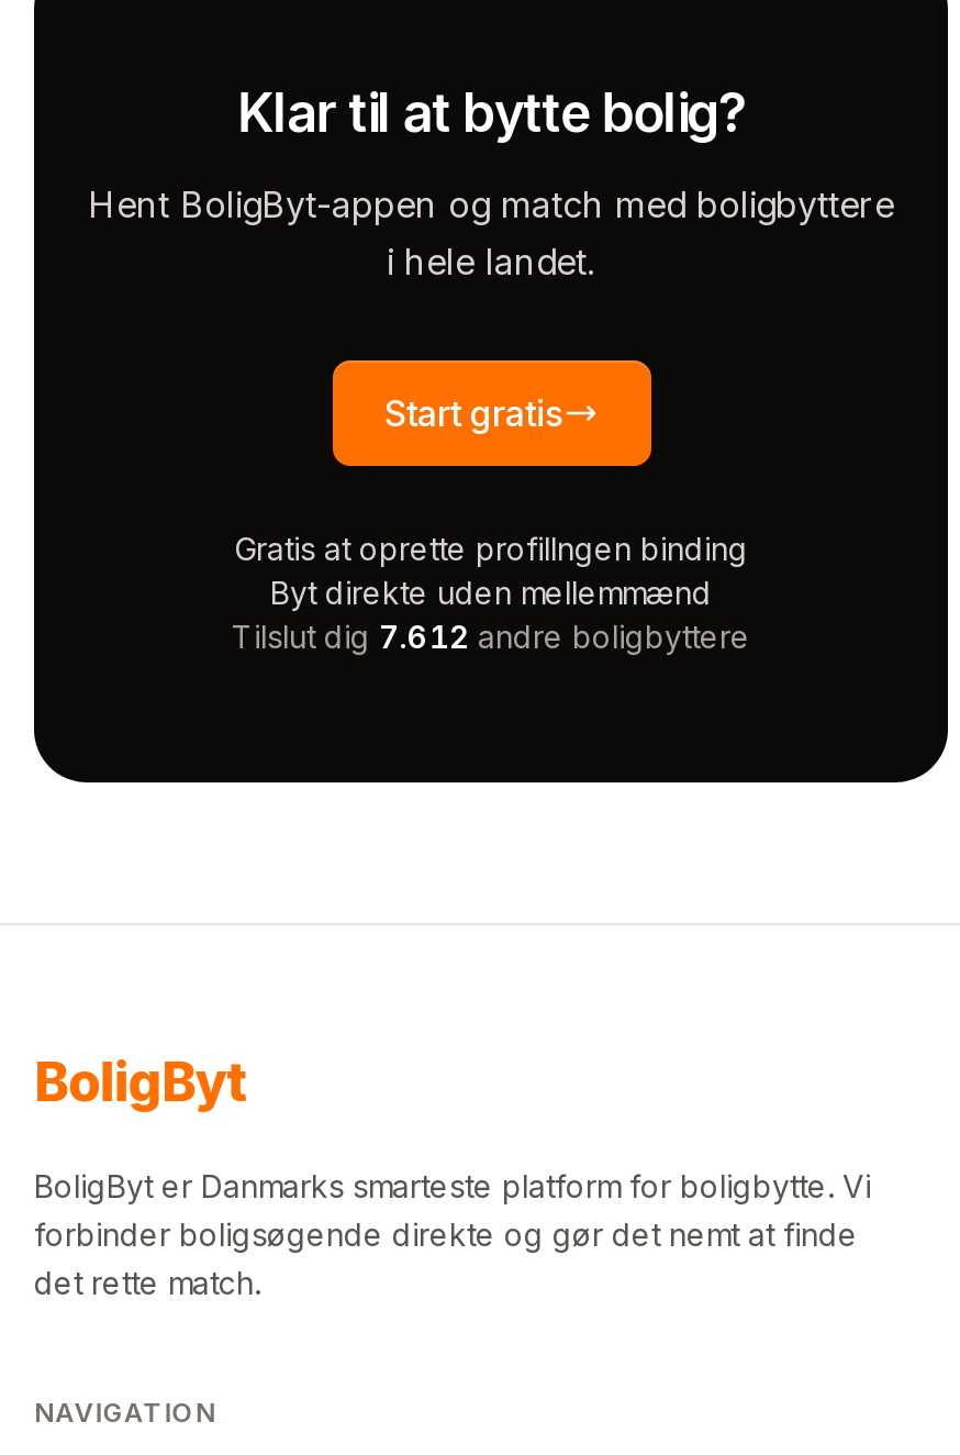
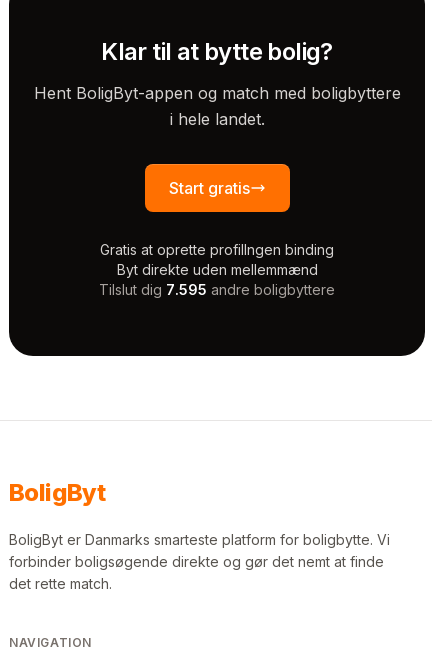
[232,618,750,655] Tilslut dig 7.612 andre boligbyttere -> [99,281,335,298] Tilslut dig 7.595 andre boligbyttere

